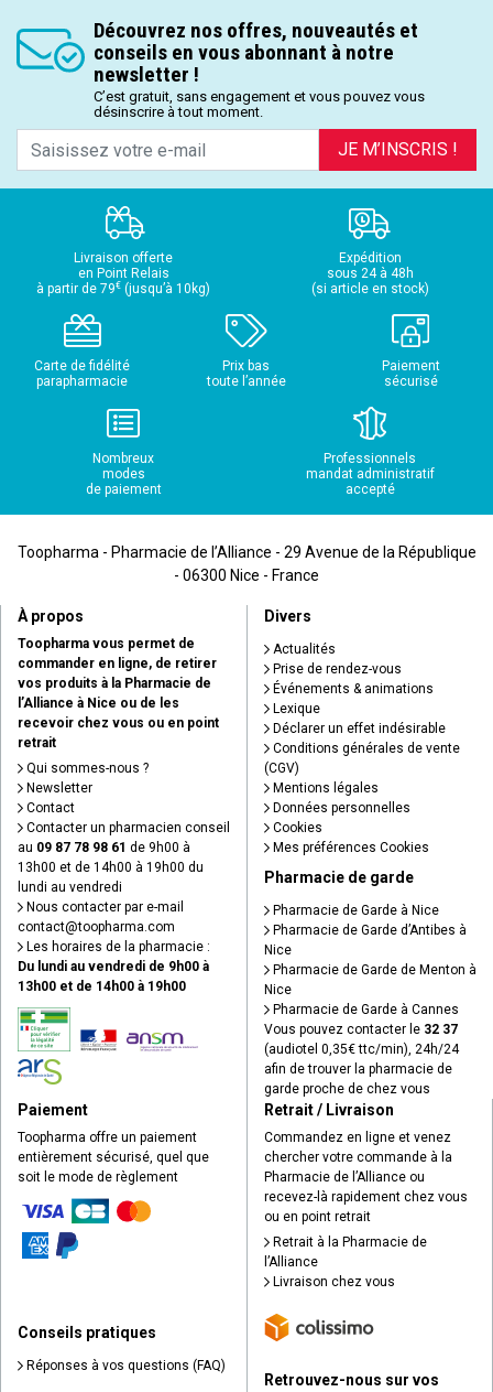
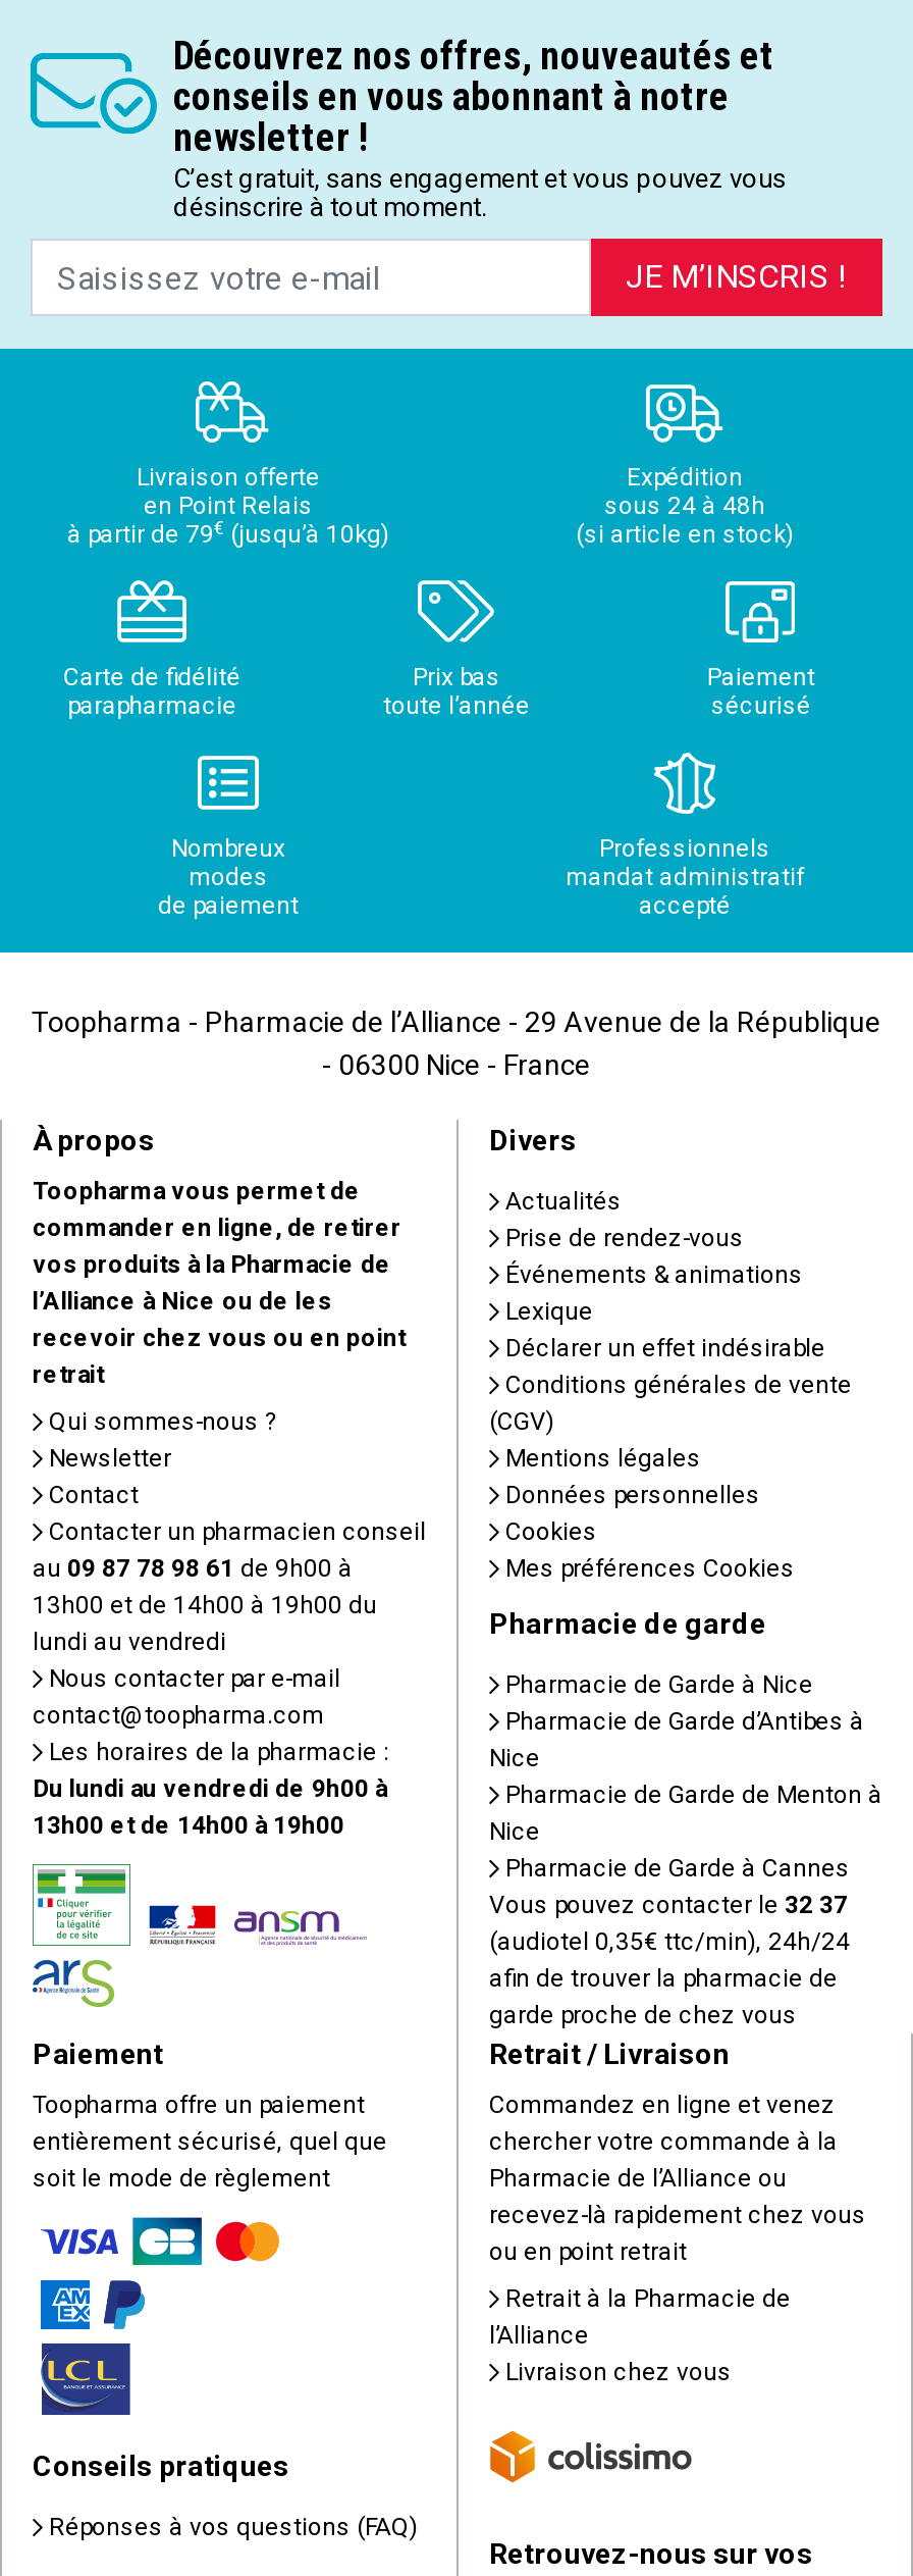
none -> [39,2341,132,2417] [image]

